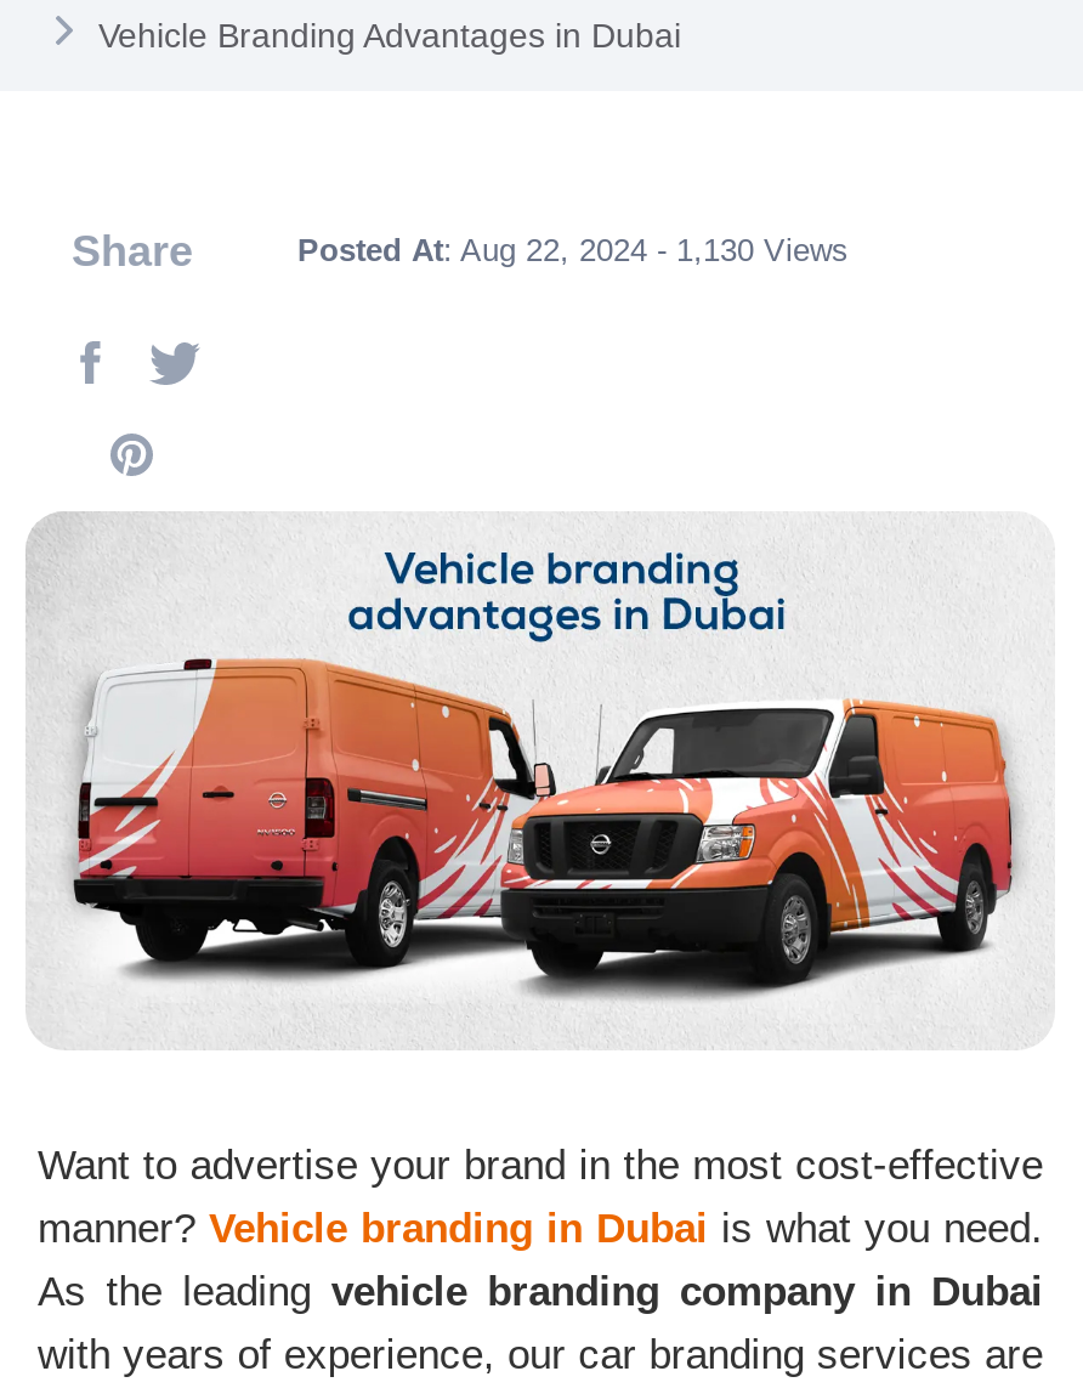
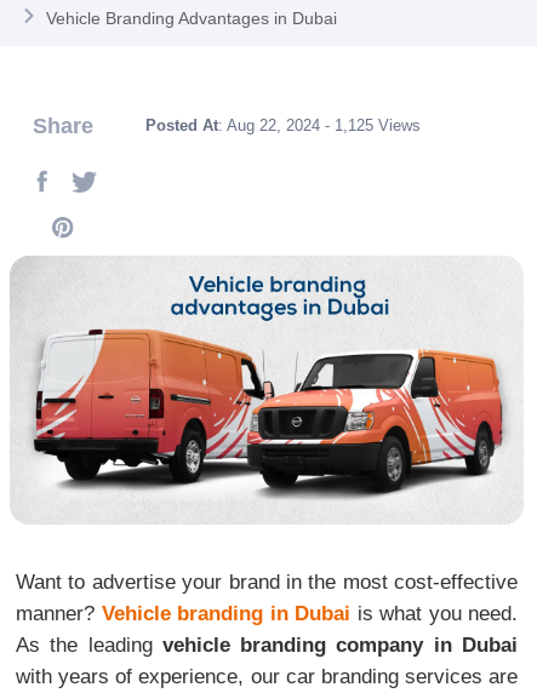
[297,231,849,268] Posted At: Aug 22, 2024 - 1,130 Views -> [145,116,421,134] Posted At: Aug 22, 2024 - 1,125 Views

